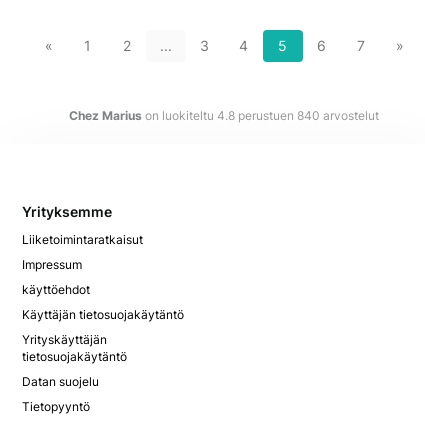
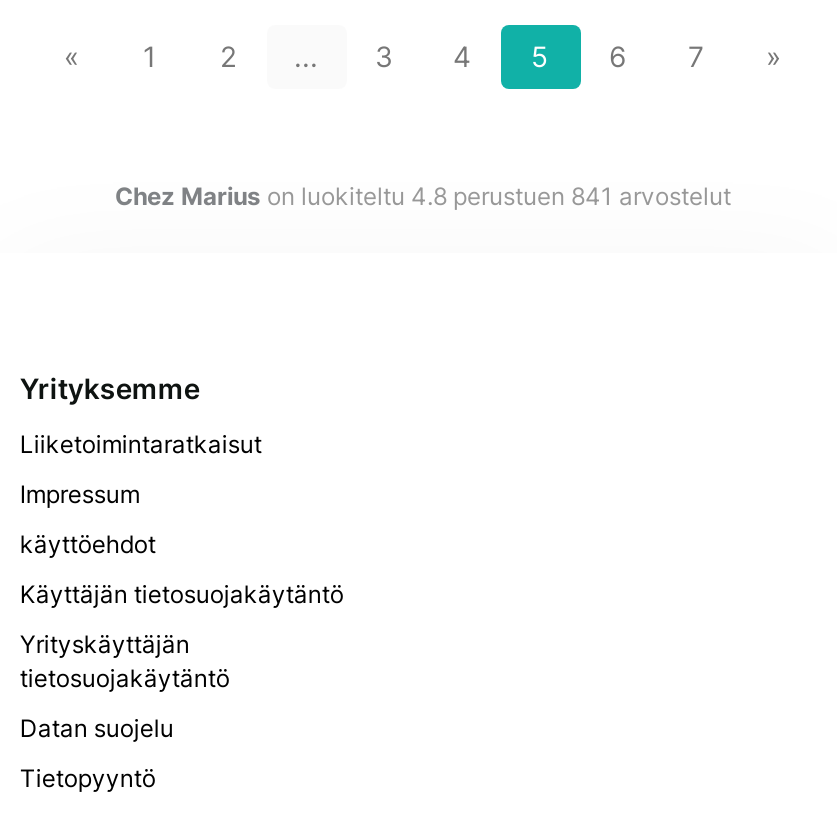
[69,108,379,123] Chez Marius on luokiteltu 4.8 perustuen 840 arvostelut -> [115,180,731,210] Chez Marius on luokiteltu 4.8 perustuen 841 arvostelut

